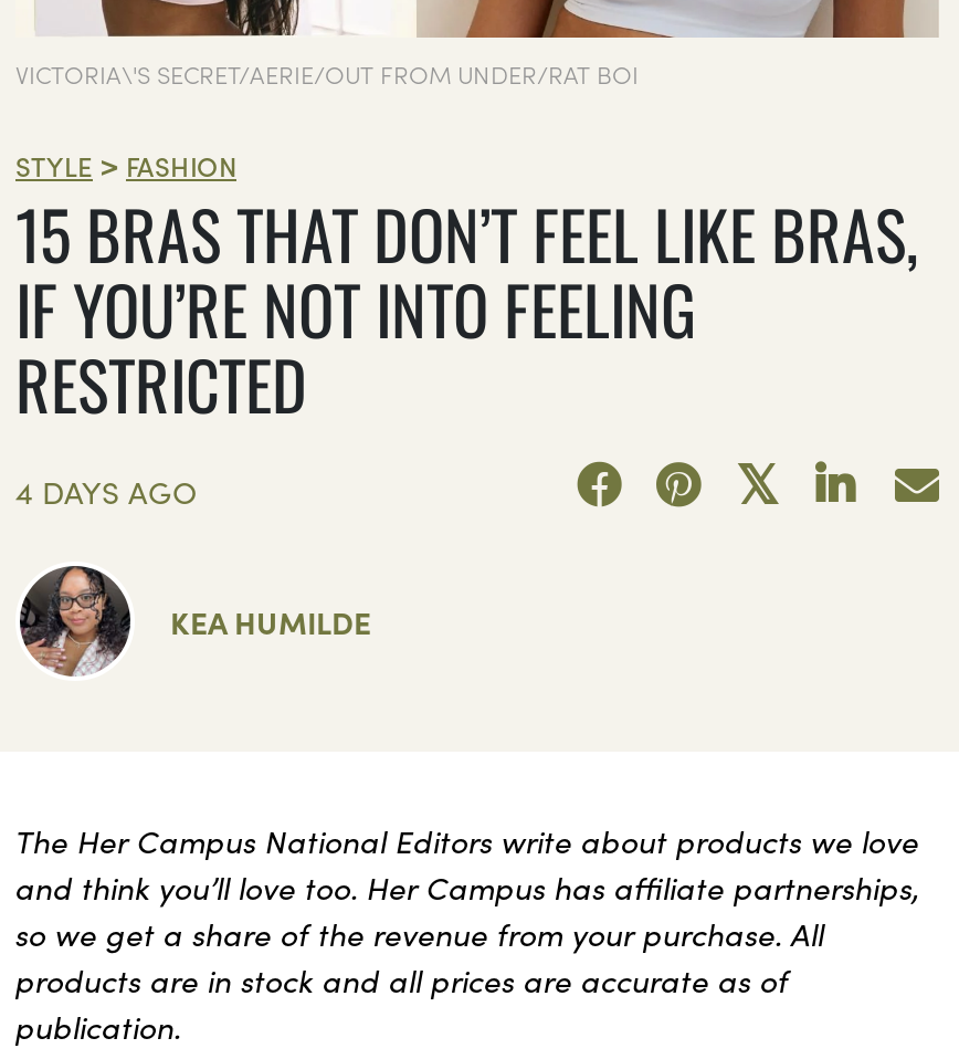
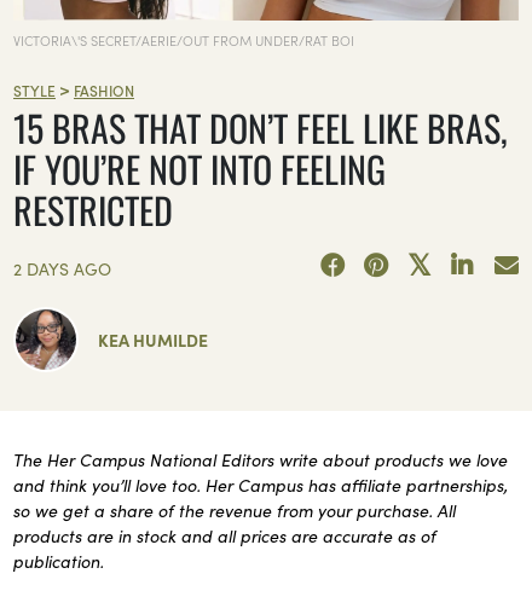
[15,469,197,513] 4 DAYS AGO -> [13,256,111,280] 2 DAYS AGO

